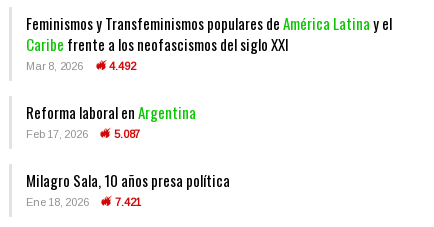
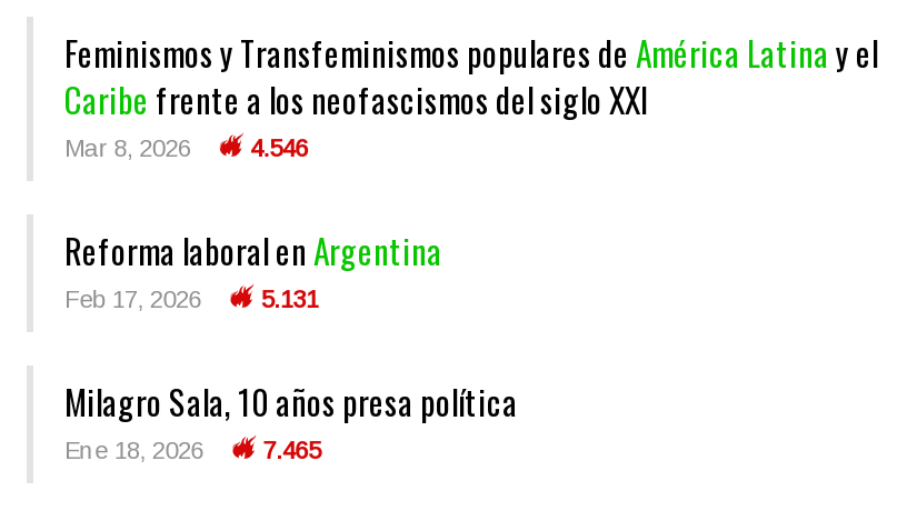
[109,60,135,72] 4.492 -> [250,136,308,162] 4.546
[114,128,140,140] 5.087 -> [261,287,318,313] 5.131
[115,196,141,208] 7.421 -> [263,438,321,465] 7.465

